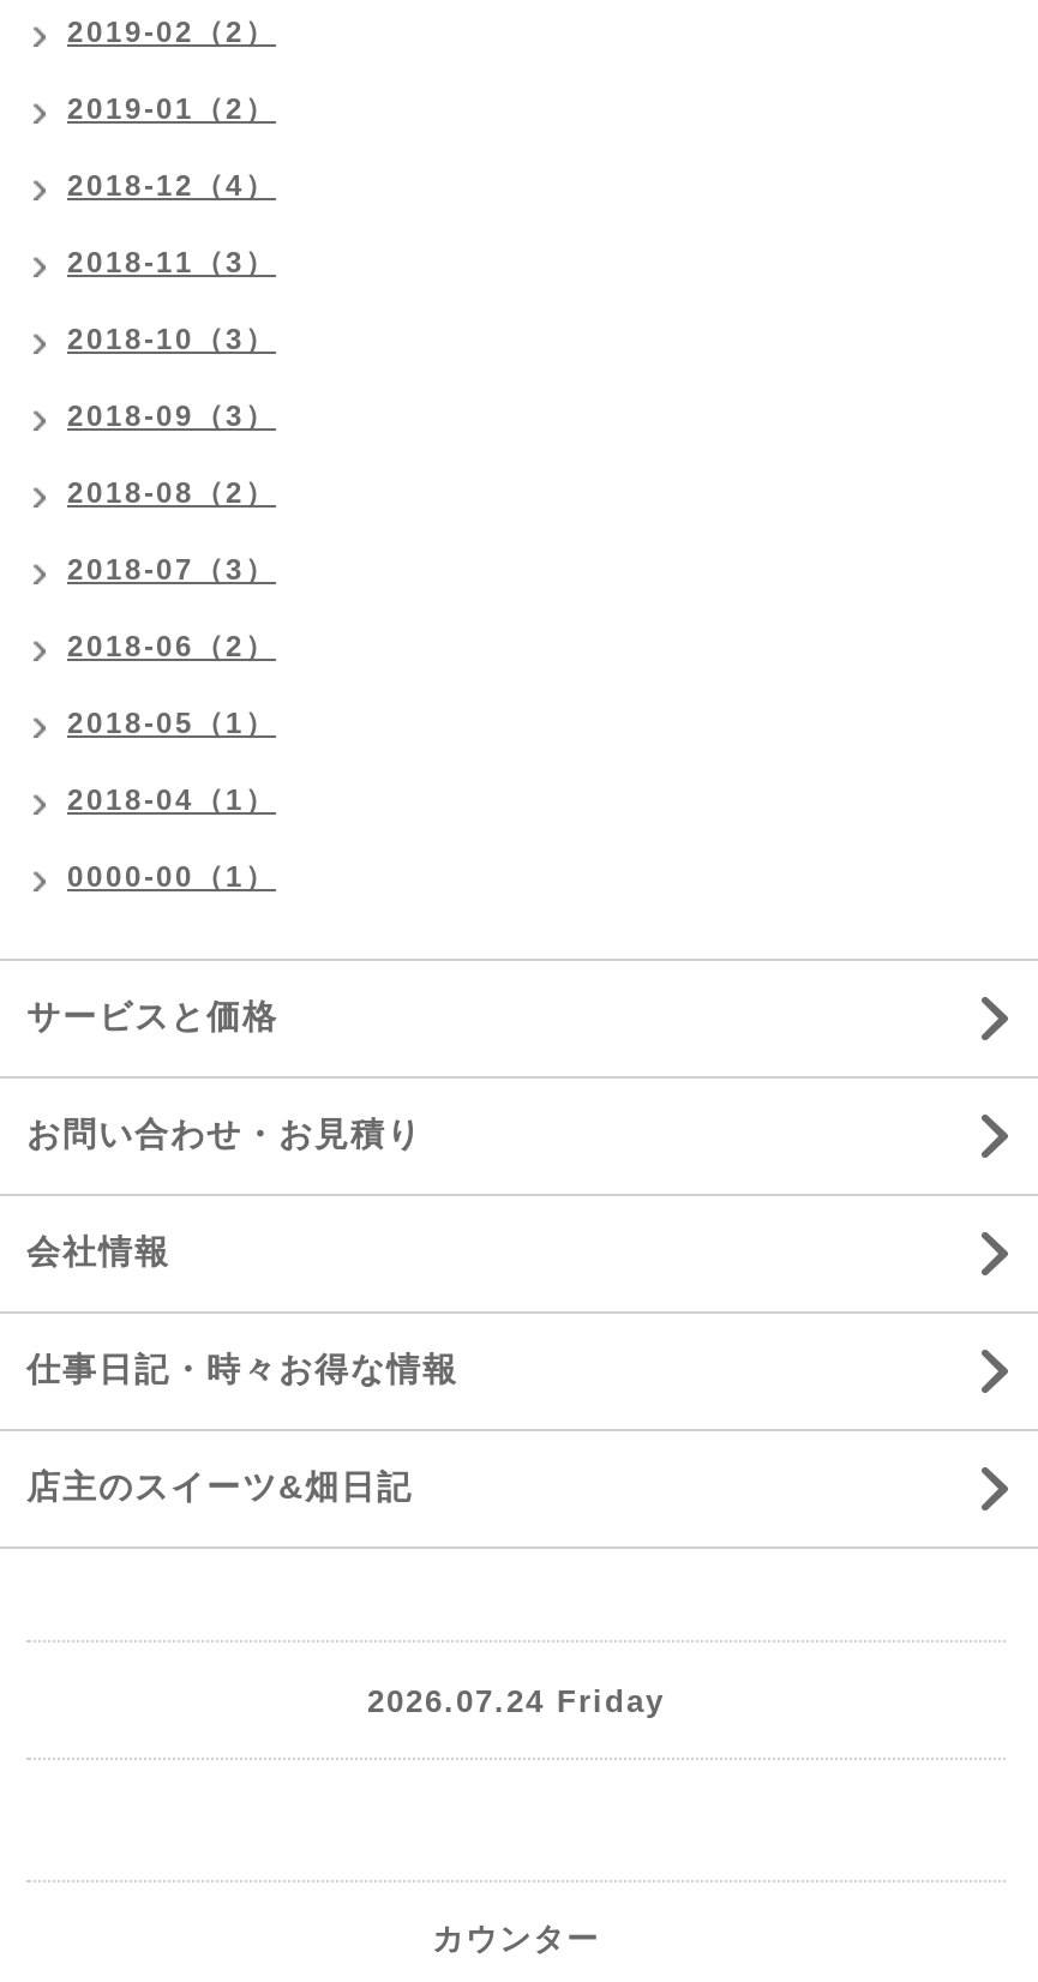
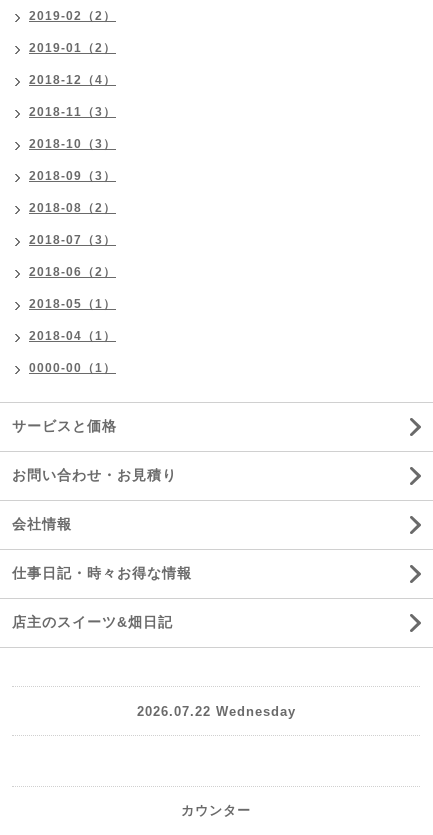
[367,1682,665,1718] 2026.07.24 Friday -> [136,703,295,718] 2026.07.22 Wednesday

